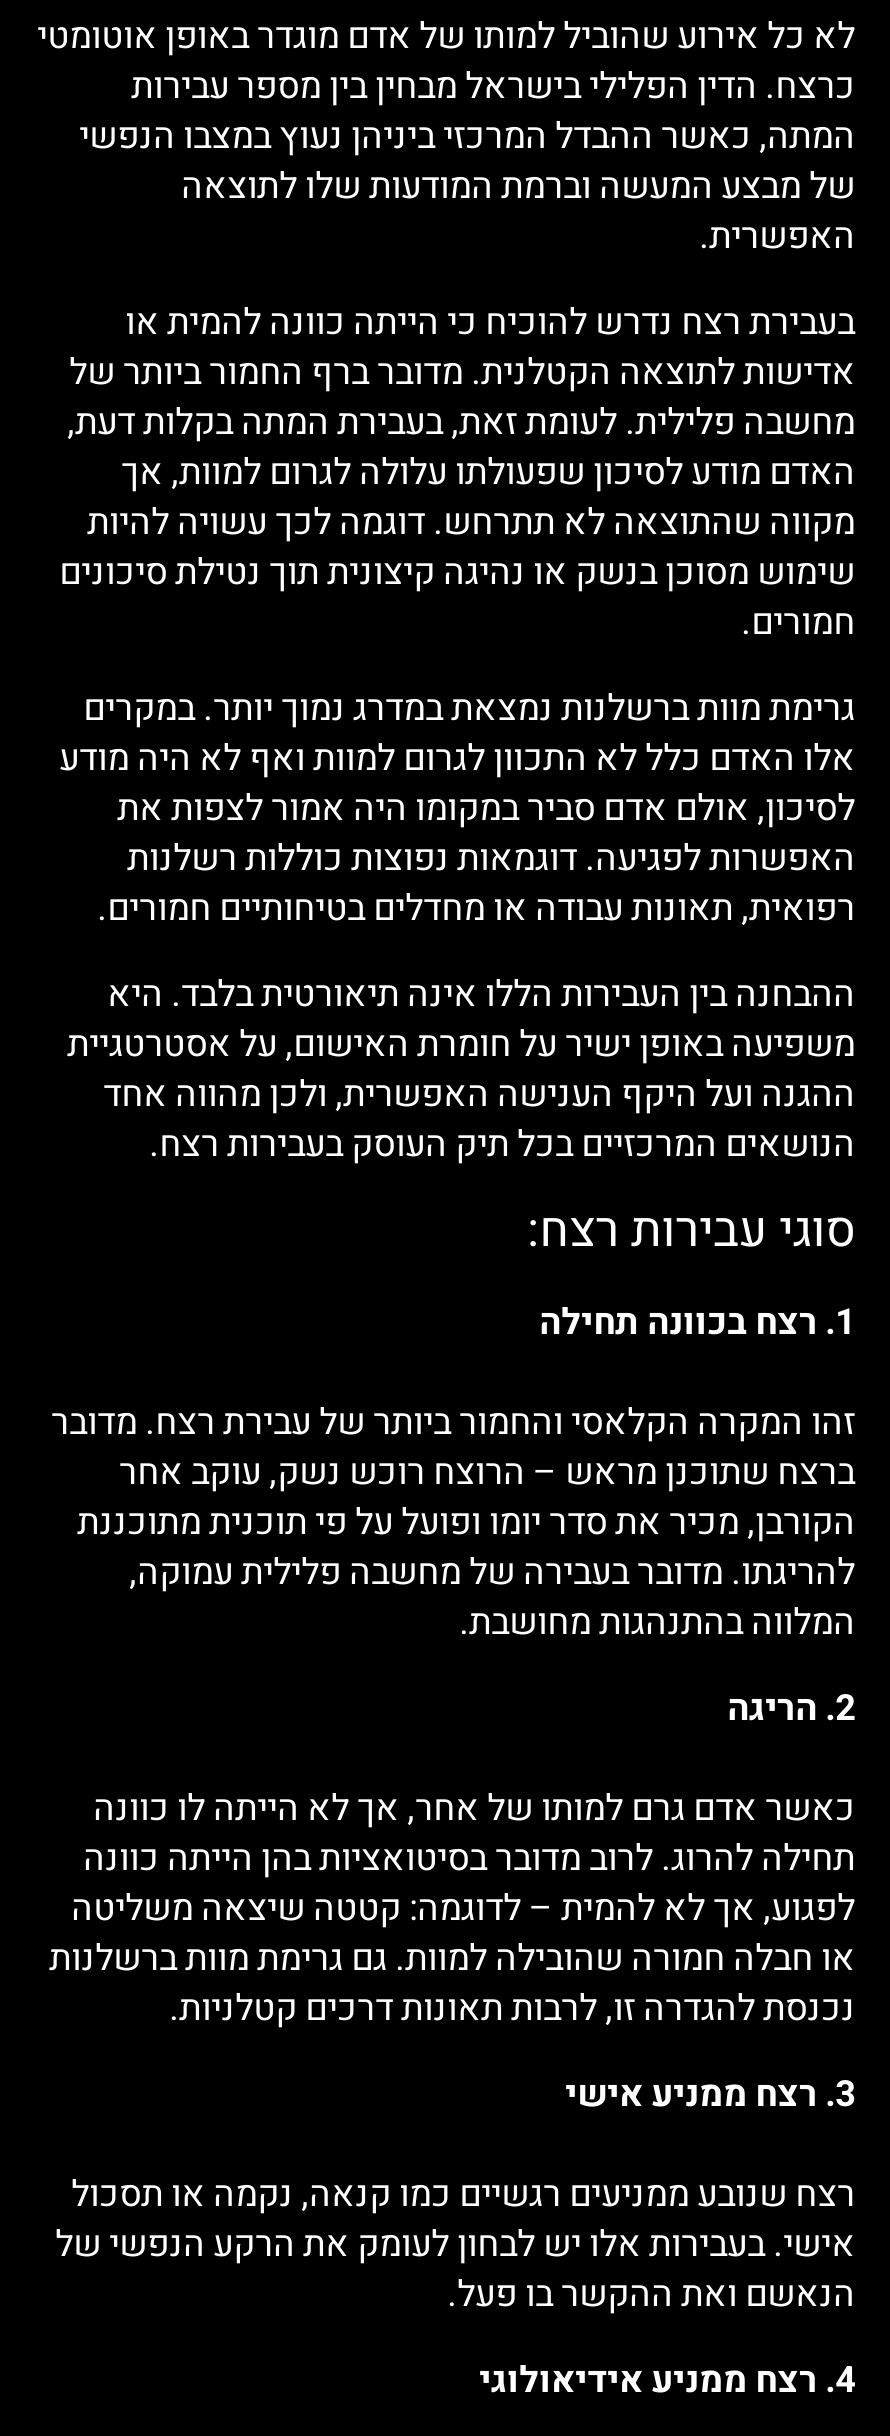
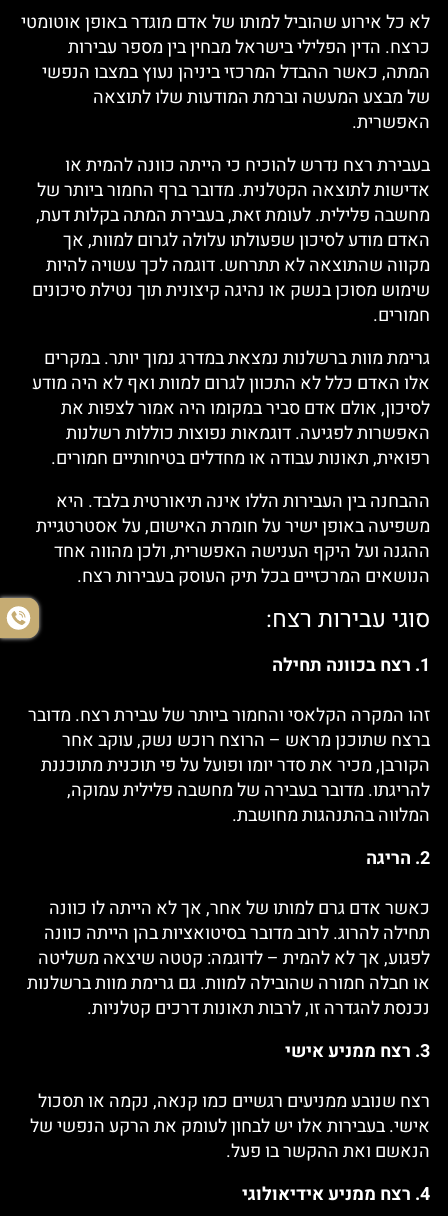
none -> [3,594,42,642] [image]

